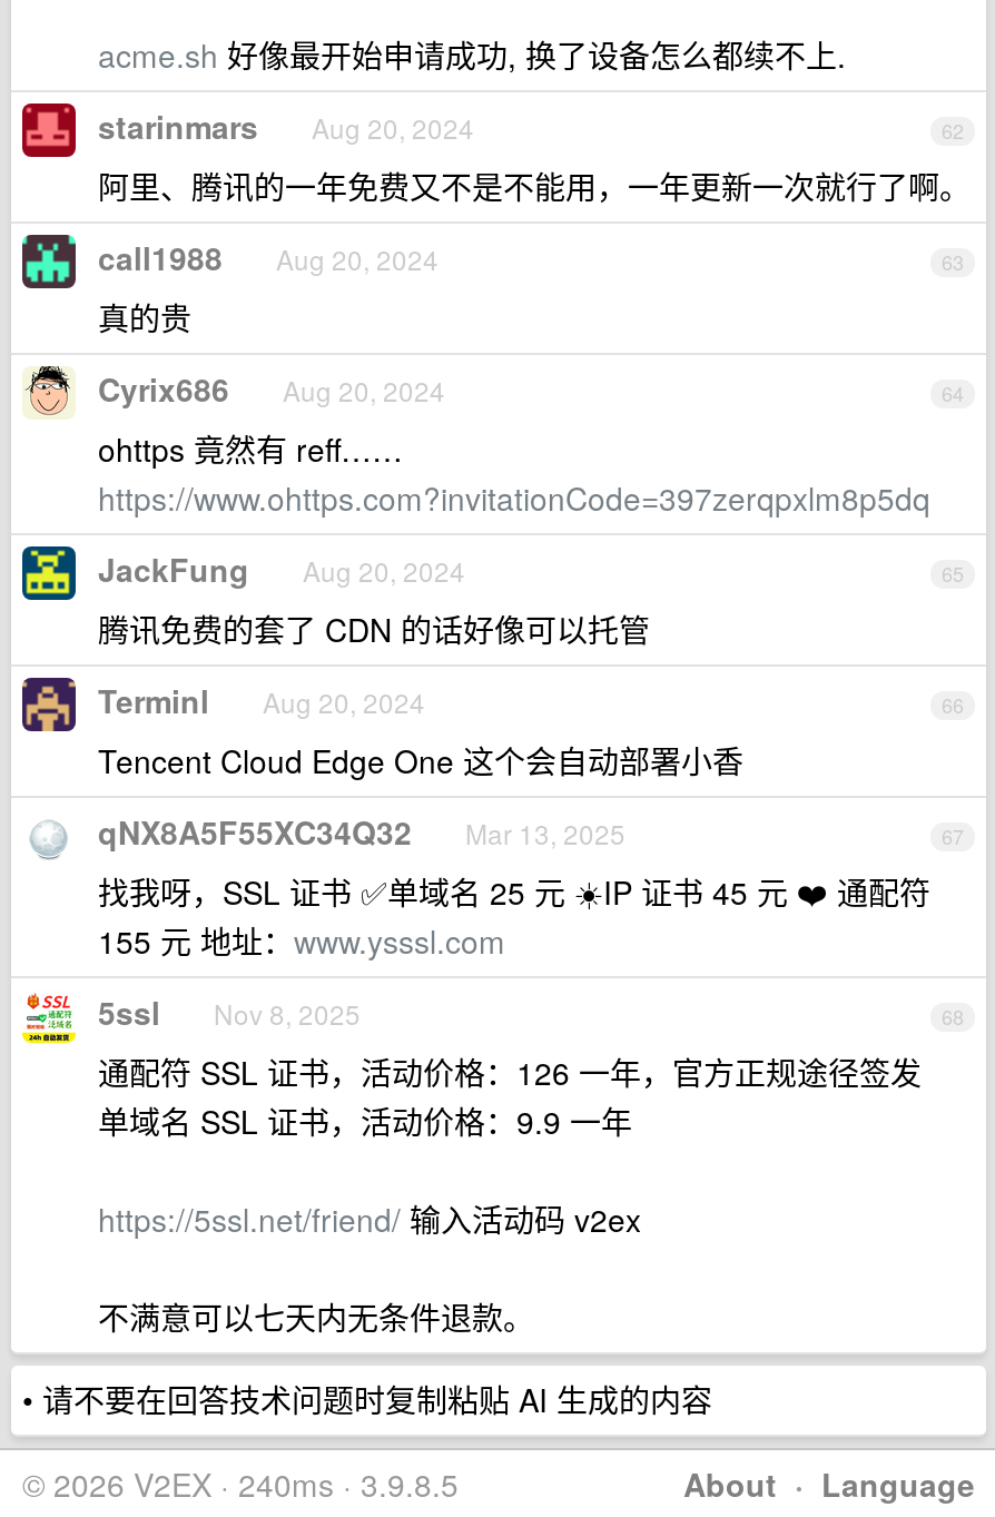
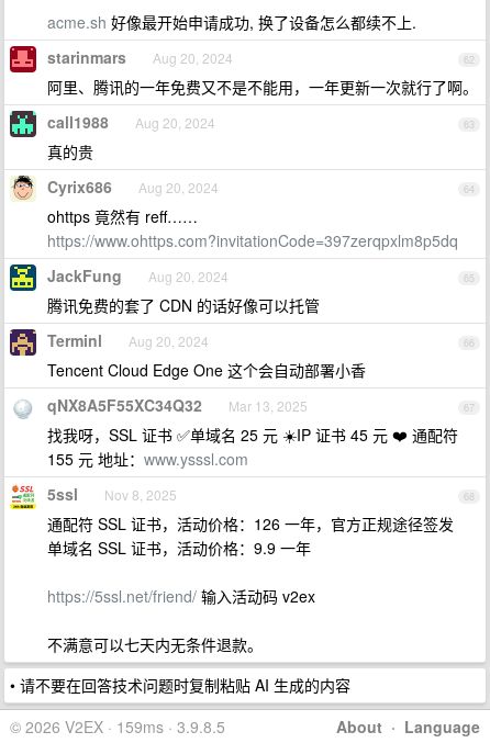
[22,1461,459,1506] © 2026 V2EX · 240ms · 3.9.8.5 -> [10,716,225,738] © 2026 V2EX · 159ms · 3.9.8.5

